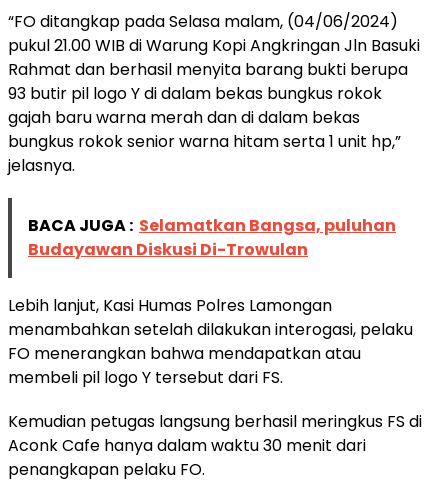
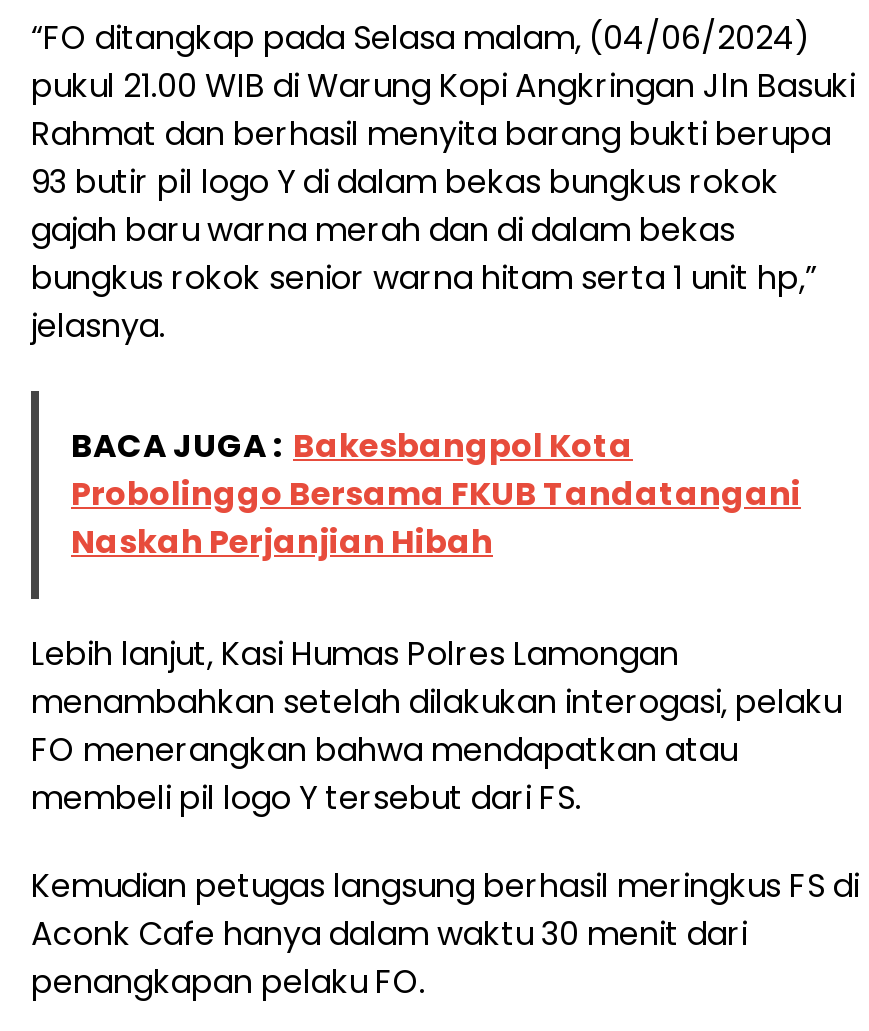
[28,214,396,261] BACA JUGA : Selamatkan Bangsa, puluhan | Budayawan Diskusi Di-Trowulan -> [71,423,801,565] BACA JUGA : Bakesbangpol Kota | Probolinggo Bersama FKUB Tandatangani | Naskah Perjanjian Hibah

